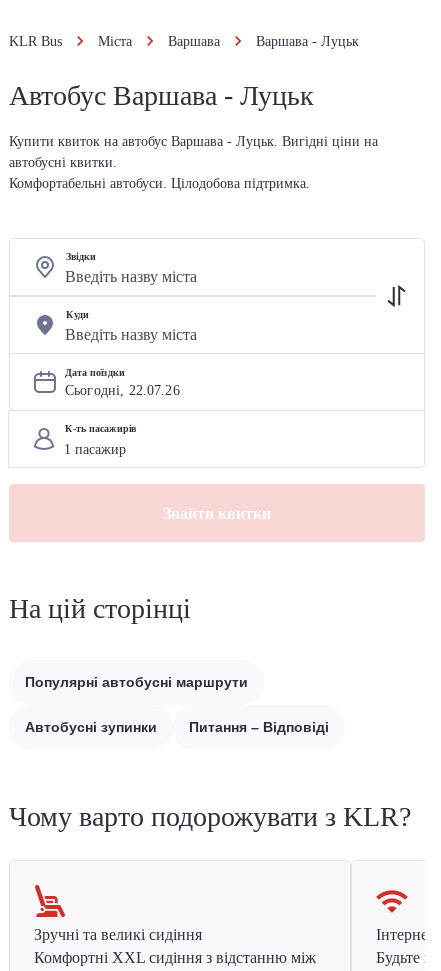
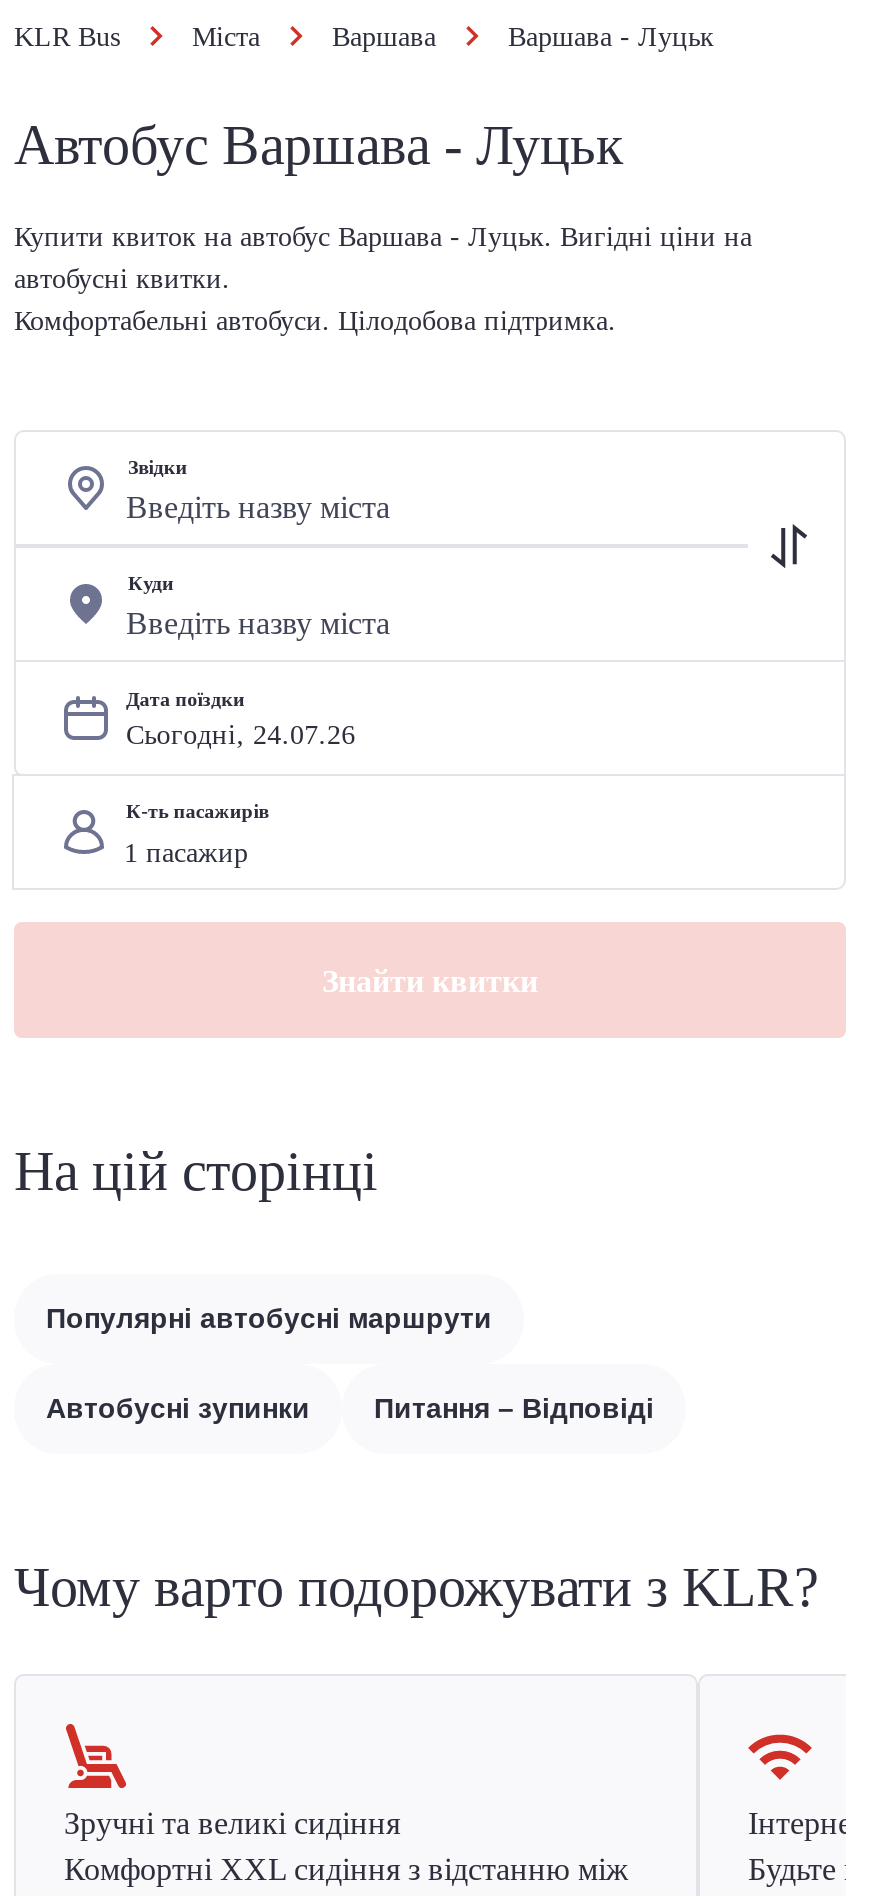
[65,383,180,398] Сьогодні, 22.07.26 -> [126,720,356,750] Сьогодні, 24.07.26

